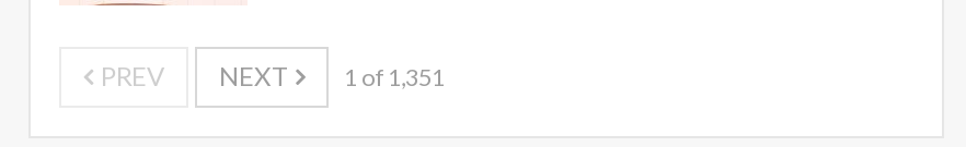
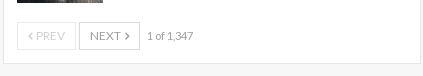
[96,60,445,93] PREV NEXT 1 of 1,351 -> [34,28,193,43] PREV NEXT 1 of 1,347

